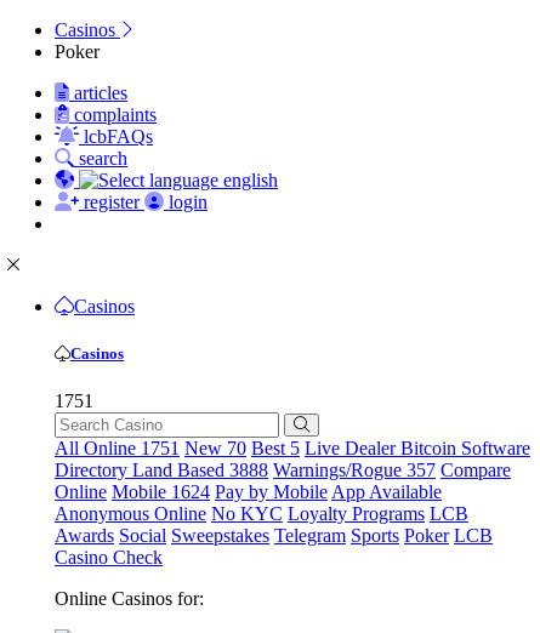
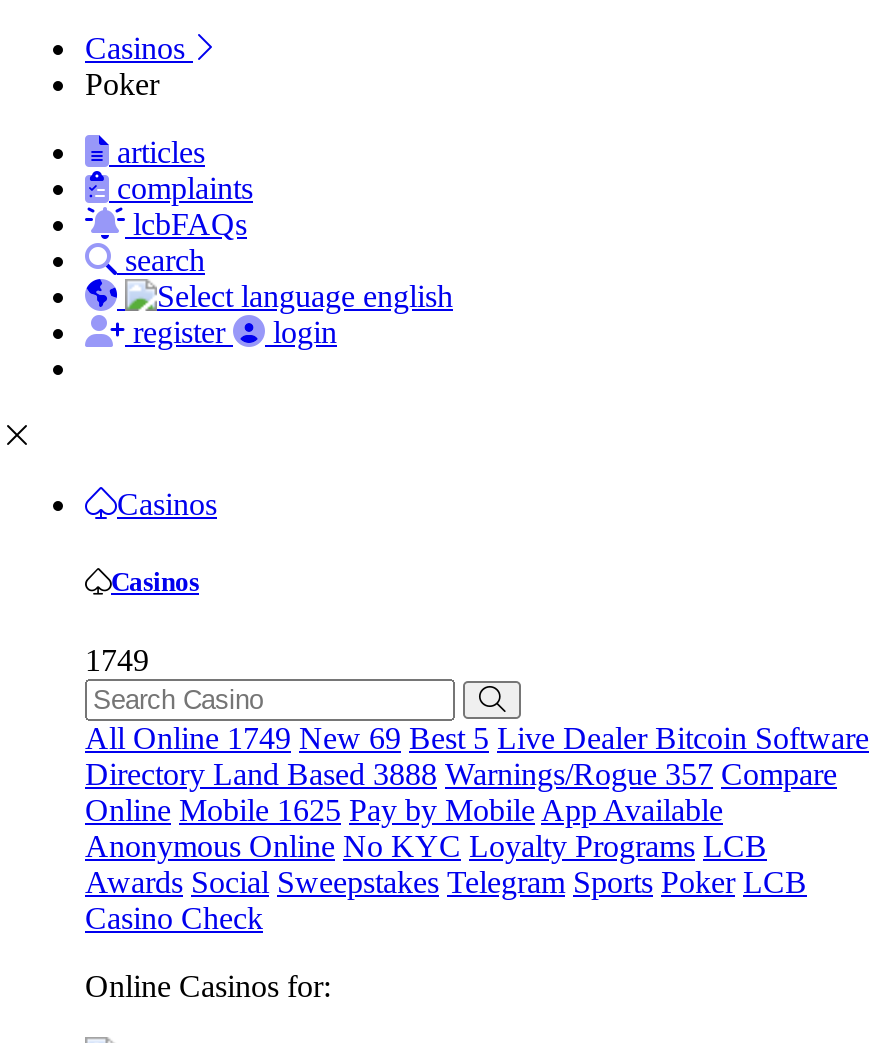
[55,391,93,411] 1751 -> [85,644,149,678] 1749
[55,438,530,459] All Online1751 New70 Best 5 Live Dealer Bitcoin Software -> [85,722,869,756] All Online1749 New69 Best 5 Live Dealer Bitcoin Software
[55,482,442,502] Online Mobile 1624 Pay by Mobile App Available -> [85,794,723,828] Online Mobile 1625 Pay by Mobile App Available

